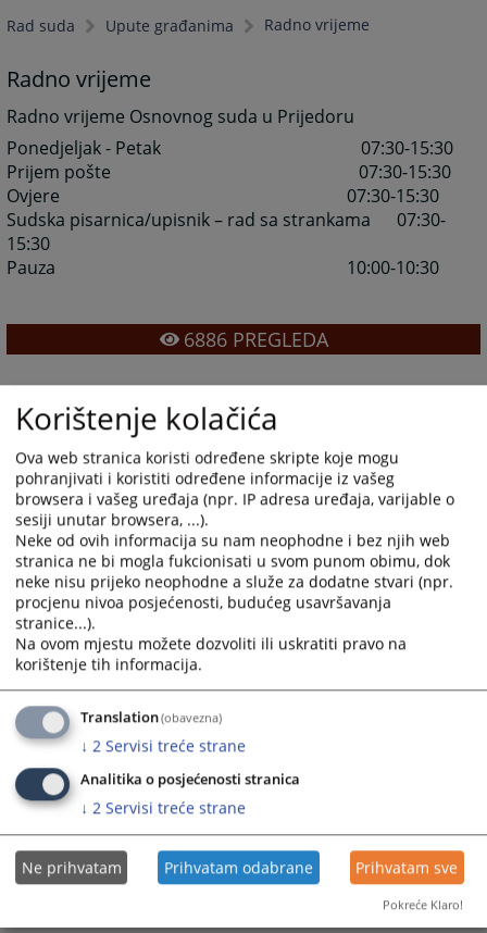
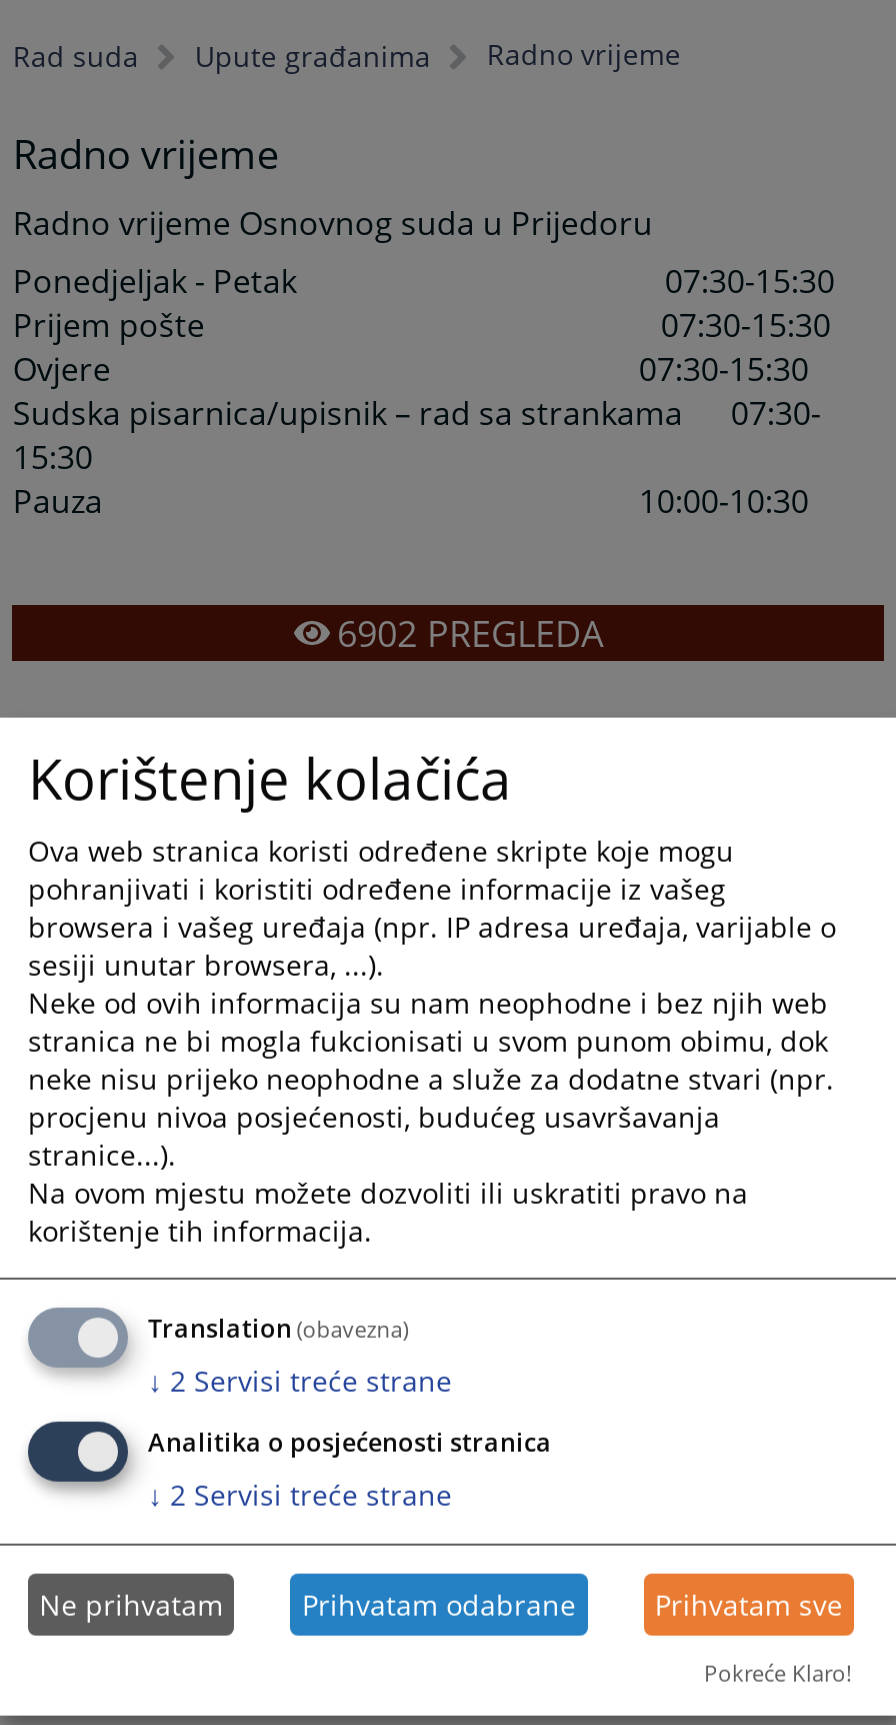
[183,326,328,352] 6886 PREGLEDA -> [337,608,603,656] 6902 PREGLEDA

